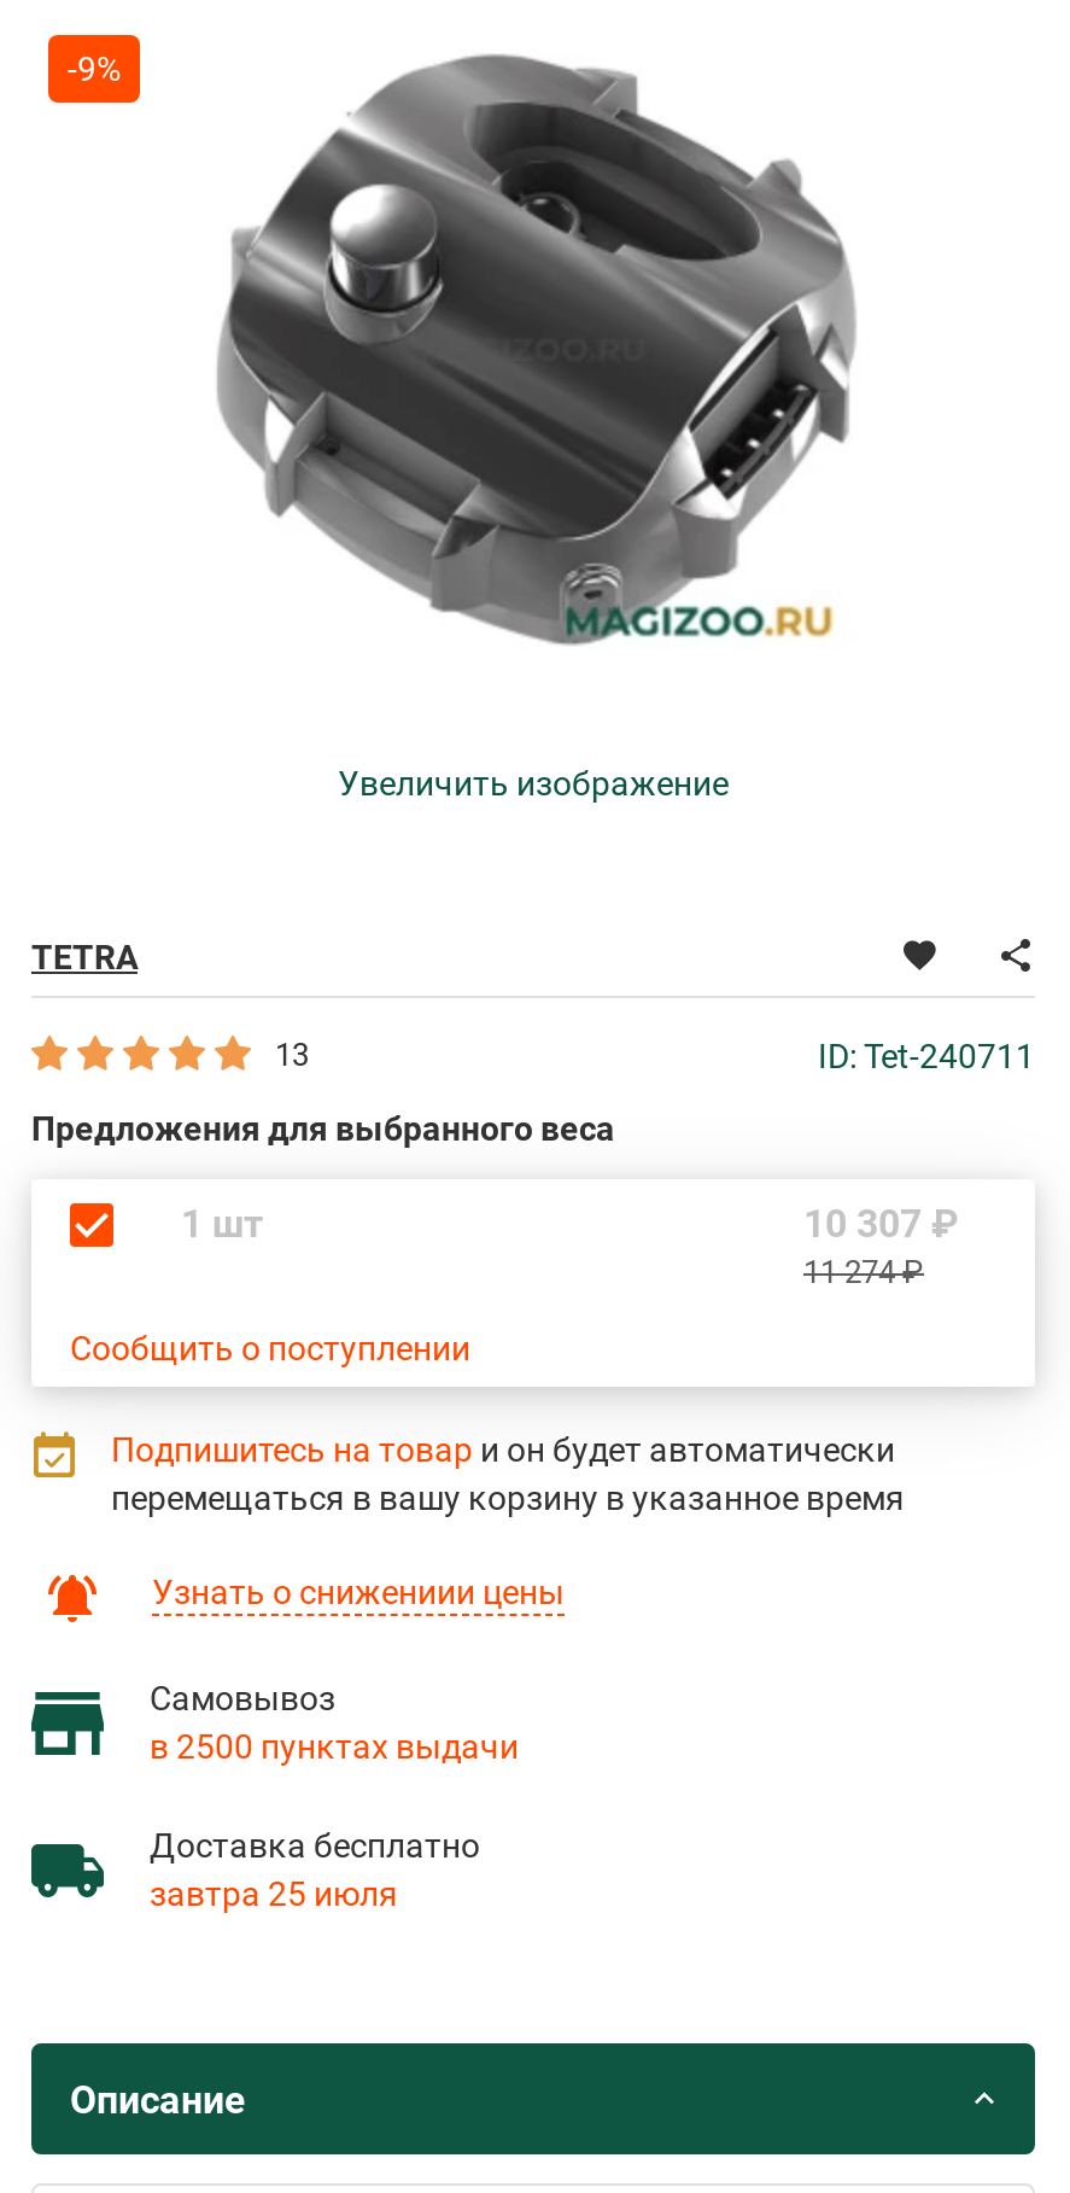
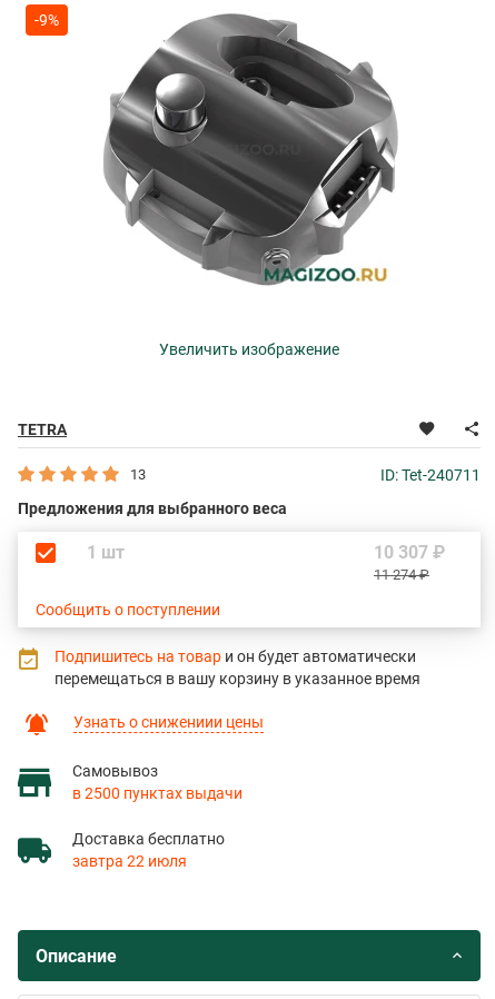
[150,1874,398,1913] завтра 25 июля -> [72,852,187,870] завтра 22 июля

